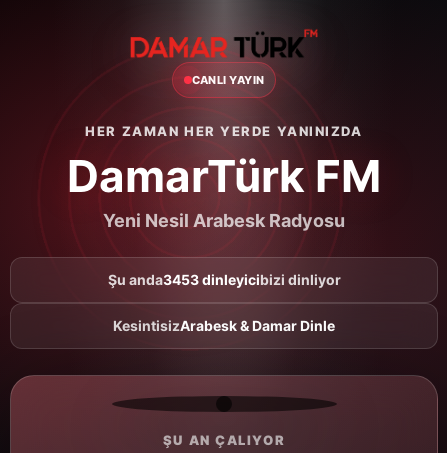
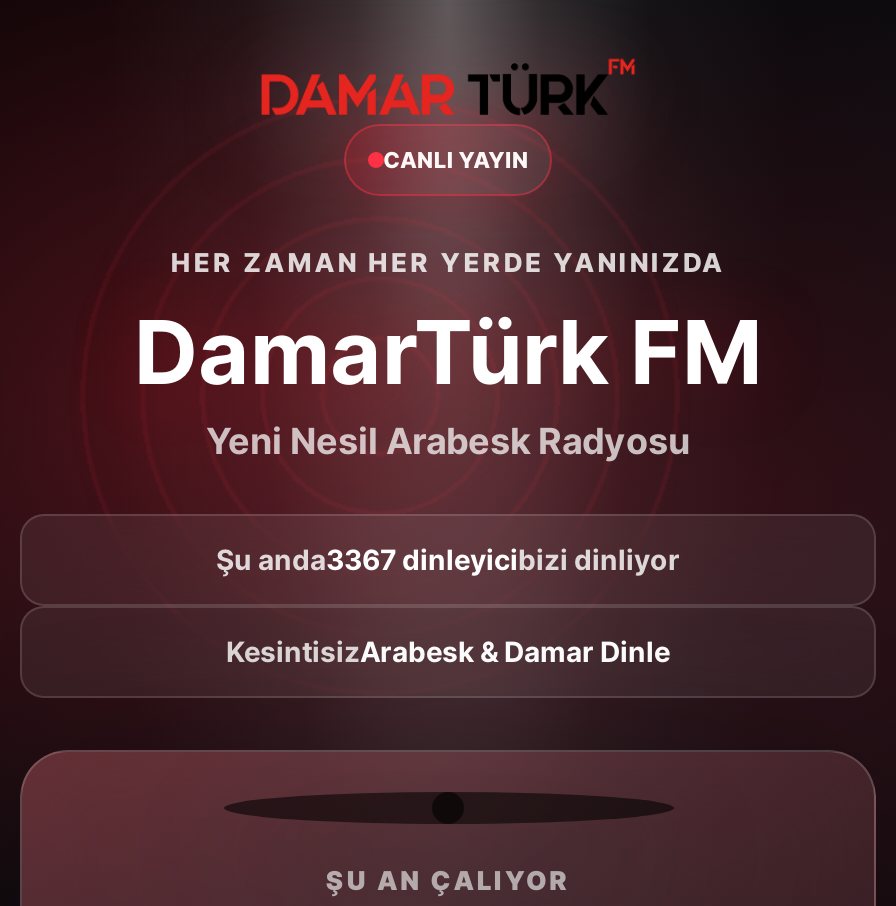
[107,271,340,288] Şu anda3453 dinleyicibizi dinliyor -> [216,542,680,576] Şu anda3367 dinleyicibizi dinliyor

